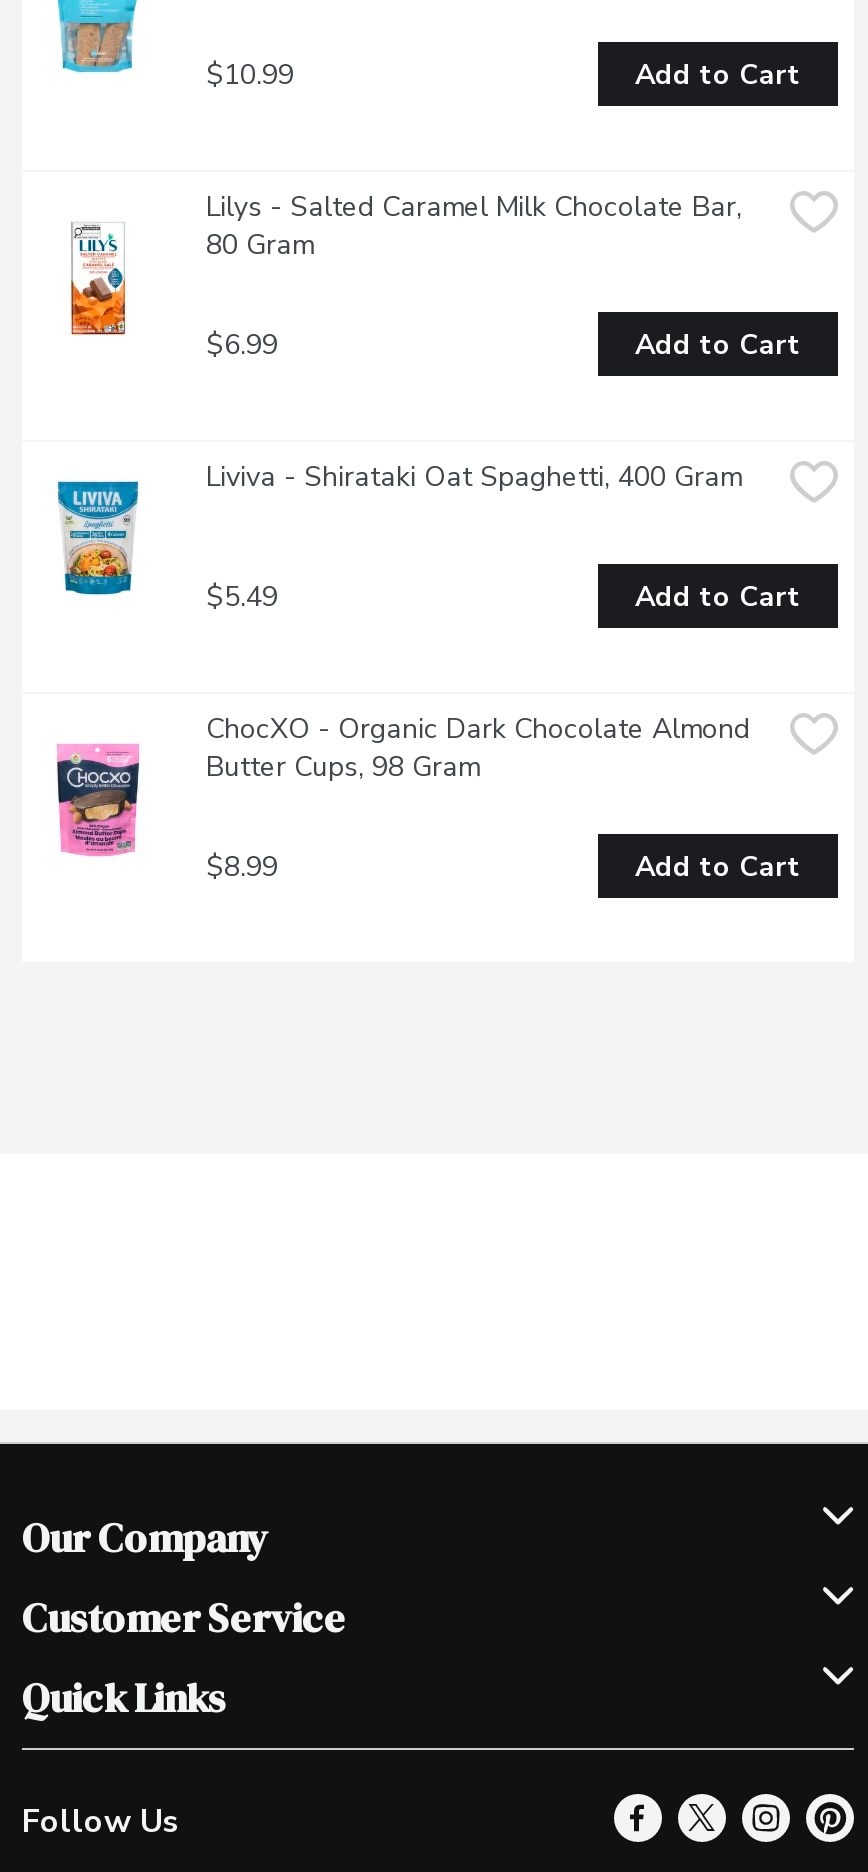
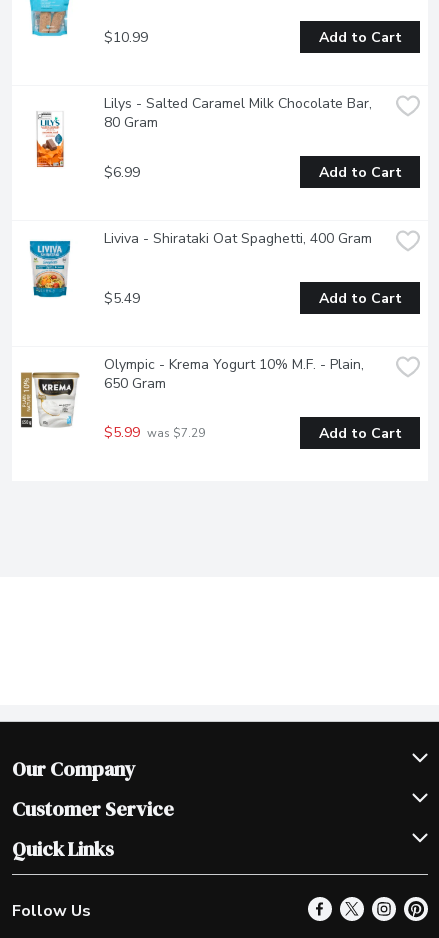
[40,710,750,856] [image] | ChocXO - Organic Dark Chocolate Almond | Butter Cups, 98 Gram -> [20,355,364,428] [image] | Olympic - Krema Yogurt 10% M.F. - Plain, | 650 Gram
[206,847,278,885] $8.99 -> [104,423,205,442] $5.99 was $7.29

